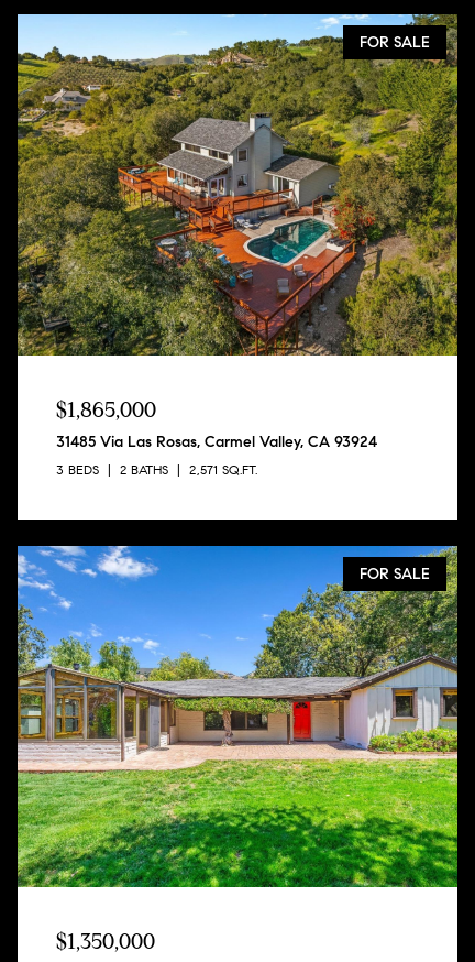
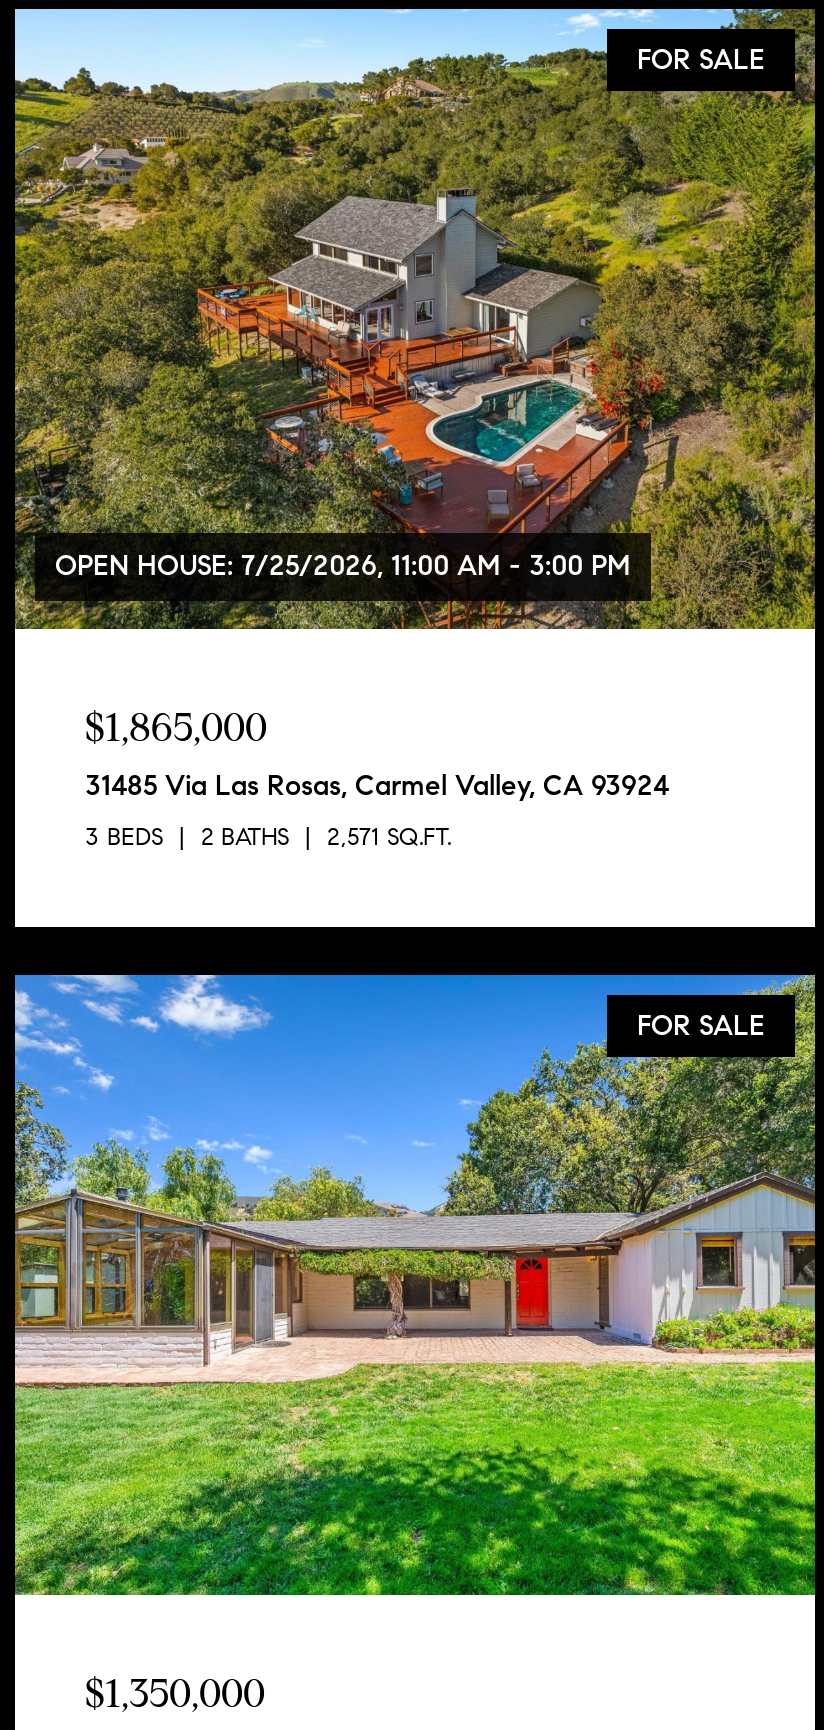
none -> [55,549,631,583] OPEN HOUSE: 7/25/2026, 11:00 AM - 3:00 PM

